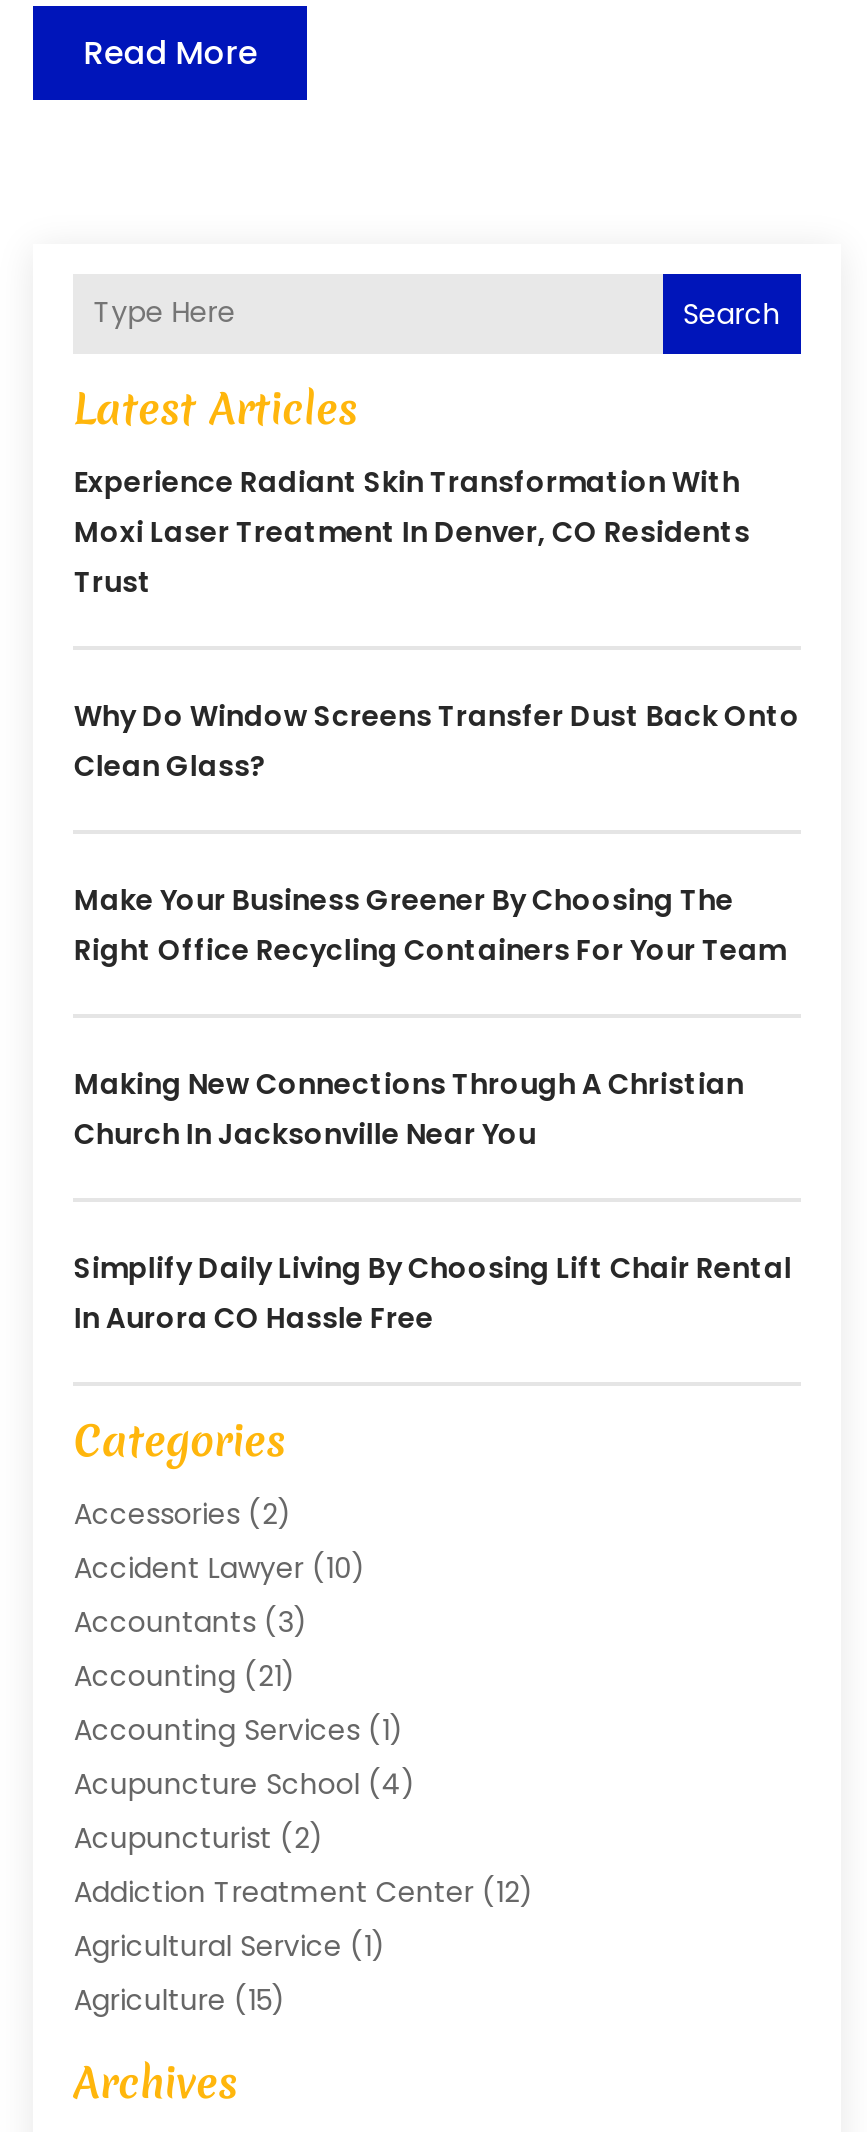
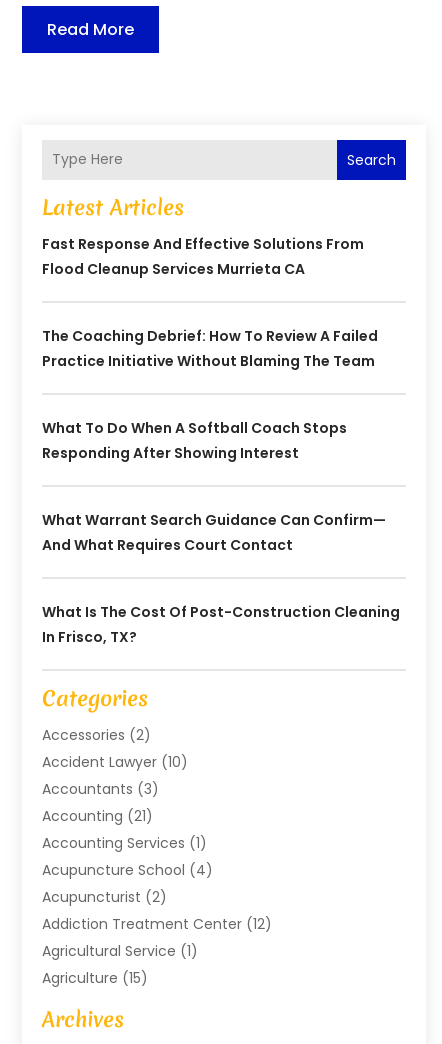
[74,462,750,602] Experience Radiant Skin Transformation With | Moxi Laser Treatment In Denver, CO Residents | Trust -> [42,234,364,279] Fast Response And Effective Solutions From | Flood Cleanup Services Murrieta CA
[74,696,800,786] Why Do Window Screens Transfer Dust Back Onto | Clean Glass? -> [42,326,378,371] The Coaching Debrief: How To Review A Failed | Practice Initiative Without Blaming The Team
[74,880,786,970] Make Your Business Greener By Choosing The | Right Office Recycling Containers For Your Team -> [42,418,347,463] What To Do When A Softball Coach Stops | Responding After Showing Interest
[74,1064,744,1154] Making New Connections Through A Christian | Church In Jacksonville Near You -> [42,510,386,555] What Warrant Search Guidance Can Confirm— | And What Requires Court Contact
[74,1248,792,1338] Simplify Daily Living By Choosing Lift Chair Rental | In Aurora CO Hassle Free -> [42,602,400,647] What Is The Cost Of Post-Construction Cleaning | In Frisco, TX?

